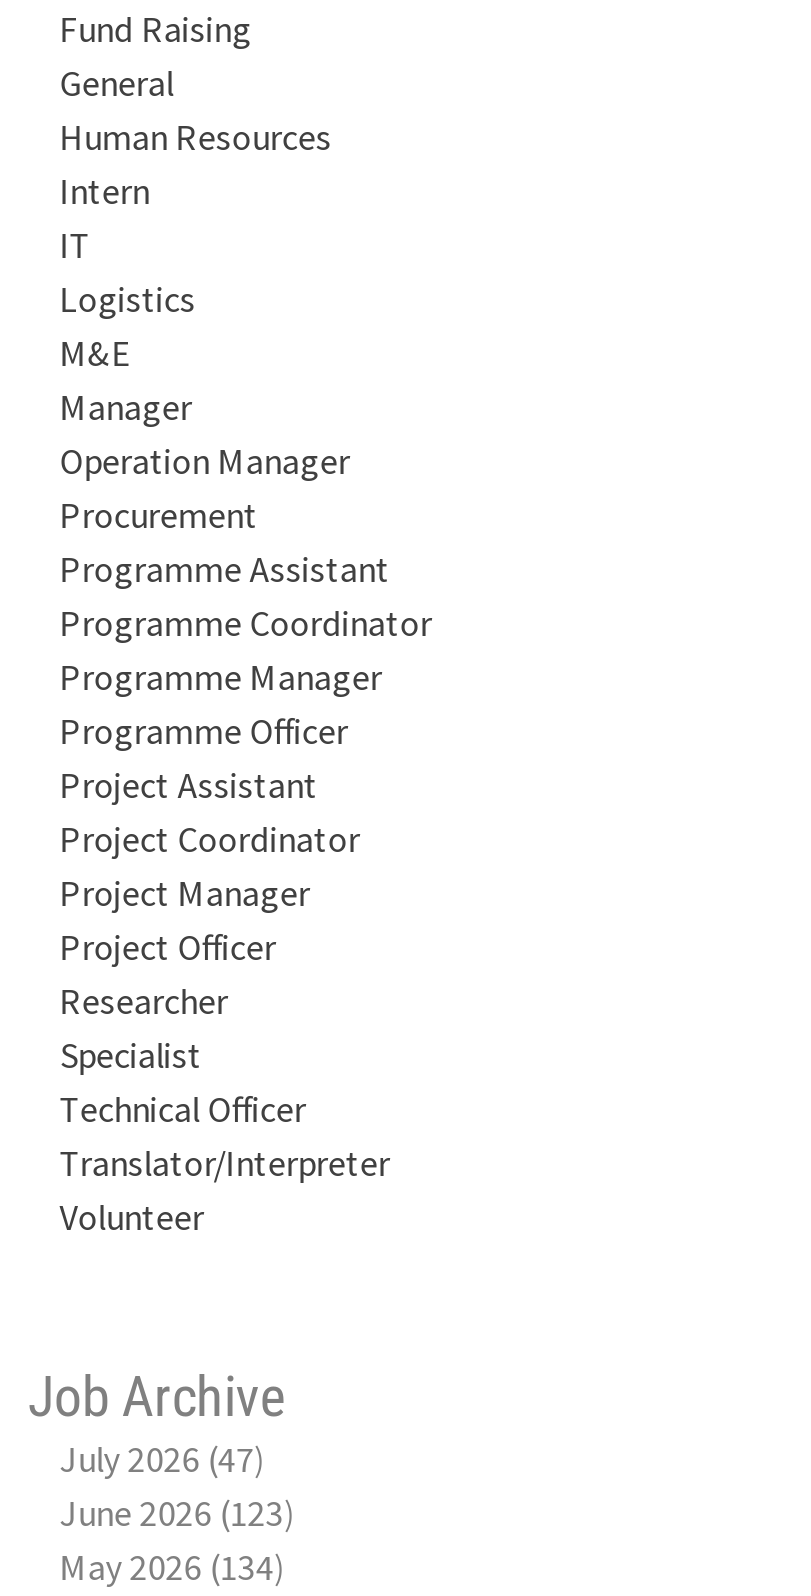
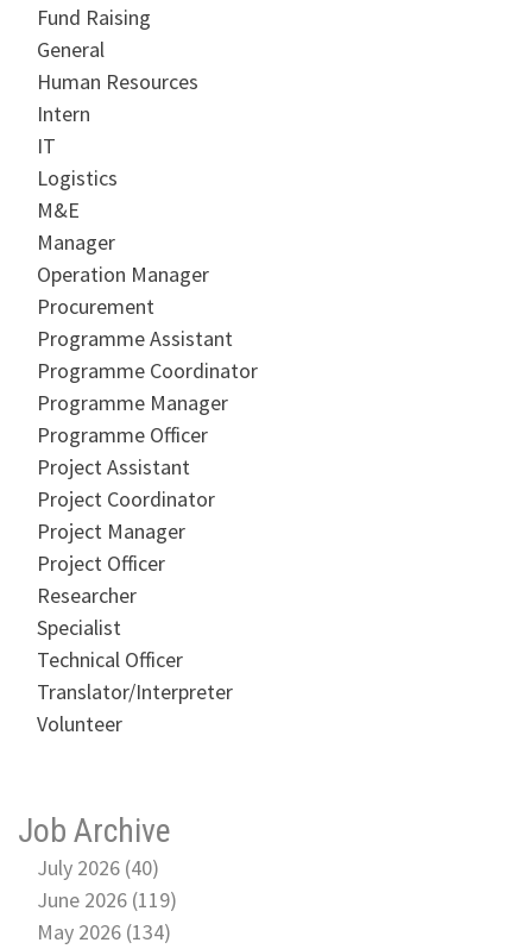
[60,1436,266,1482] July 2026 (47) -> [37,854,159,881] July 2026 (40)
[60,1490,296,1536] June 2026 (123) -> [37,886,177,913] June 2026 (119)

